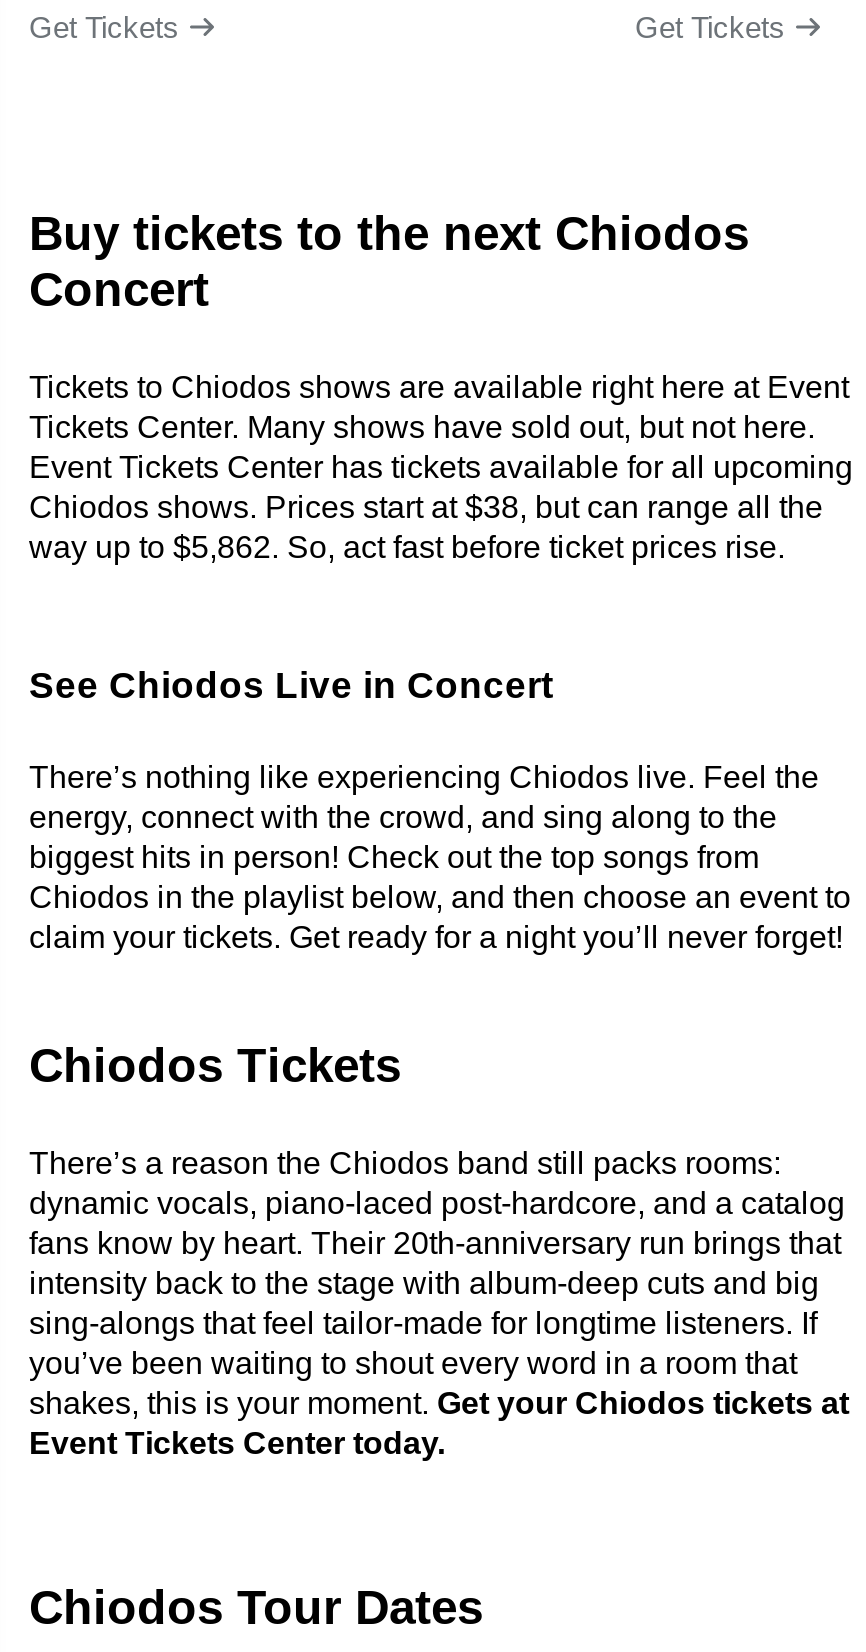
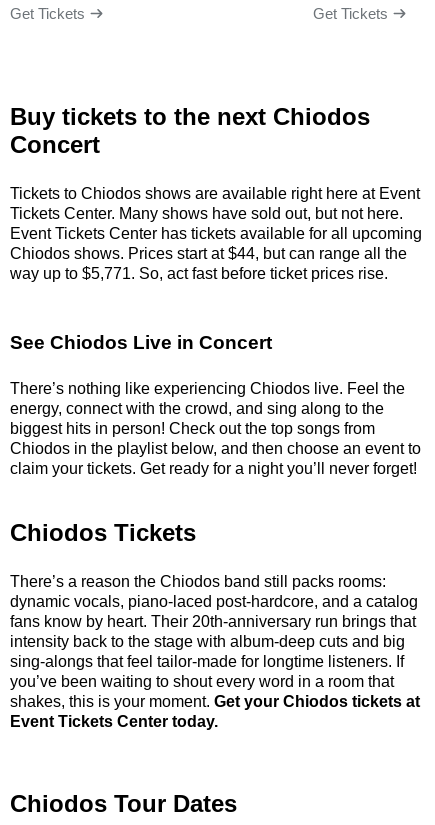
[29,489,823,523] Chiodos shows. Prices start at $38, but can range all the -> [10,244,407,261] Chiodos shows. Prices start at $44, but can range all the
[29,529,785,563] way up to $5,862. So, act fast before ticket prices rise. -> [10,264,388,281] way up to $5,771. So, act fast before ticket prices rise.

